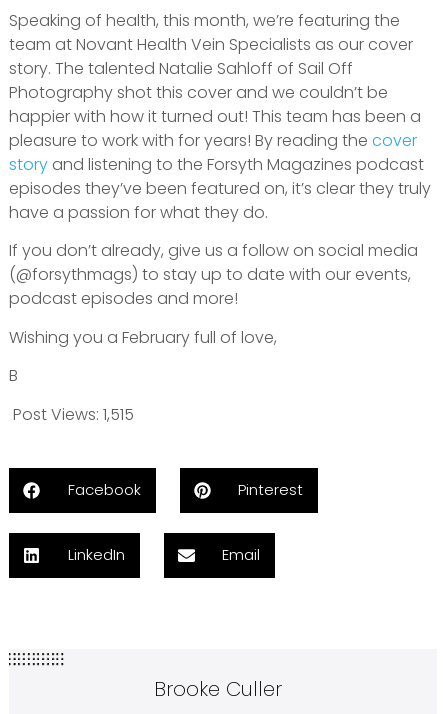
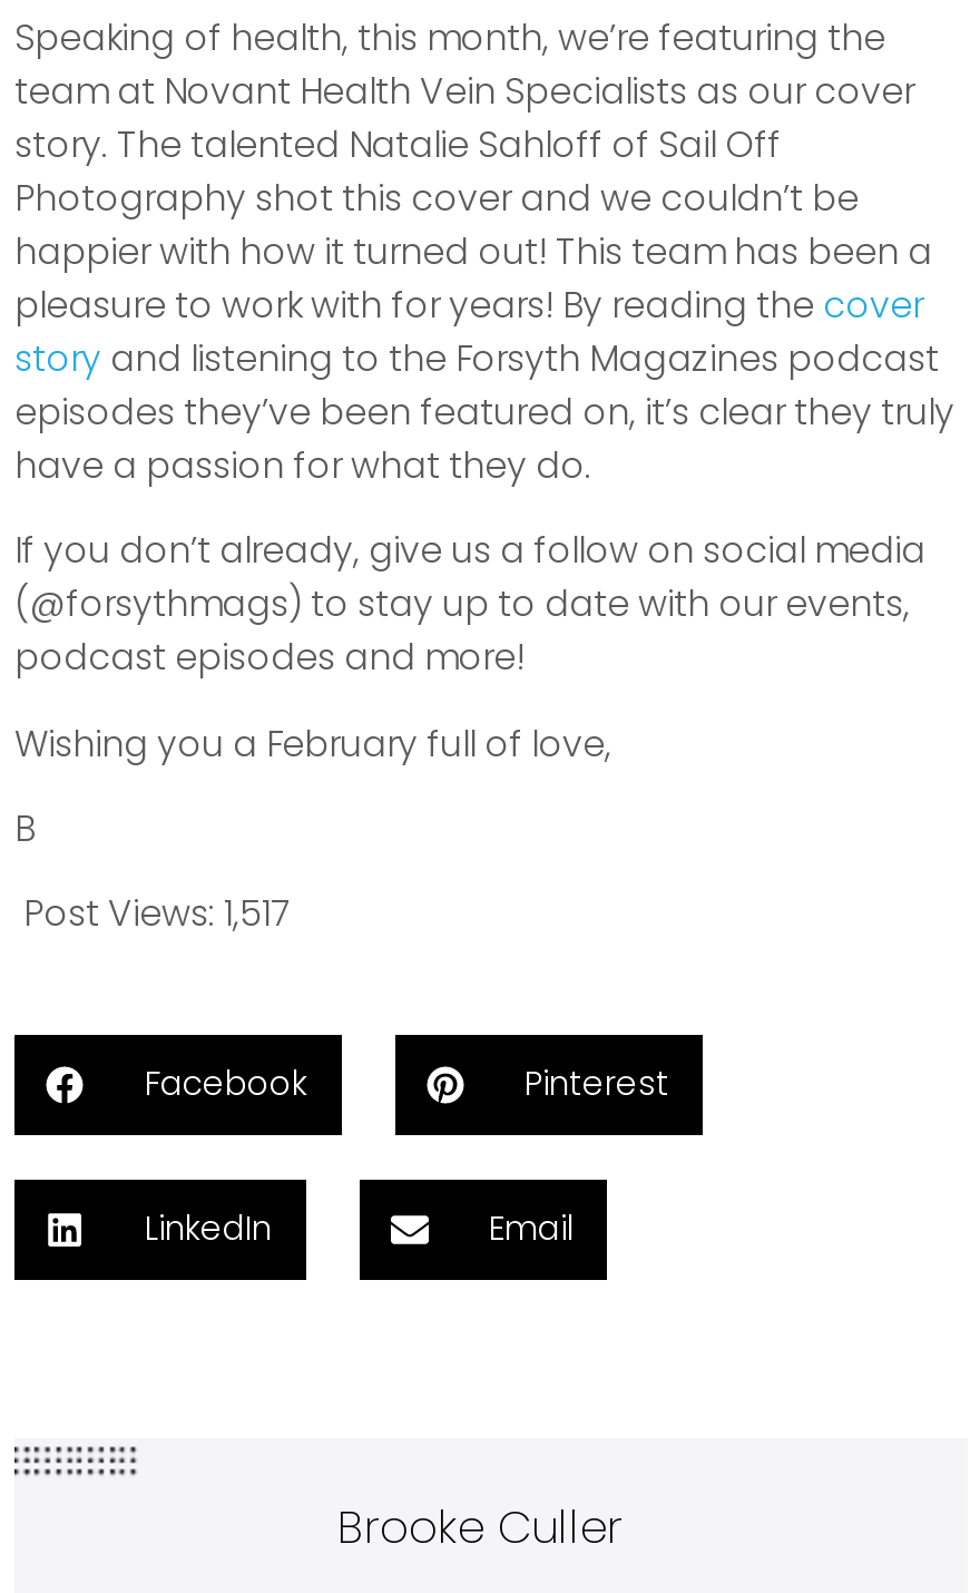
[13,403,134,426] Post Views: 1,515 -> [23,888,291,939] Post Views: 1,517

